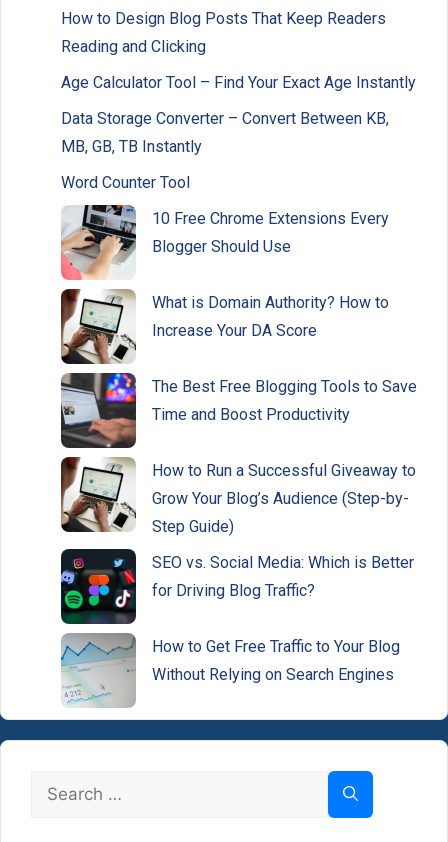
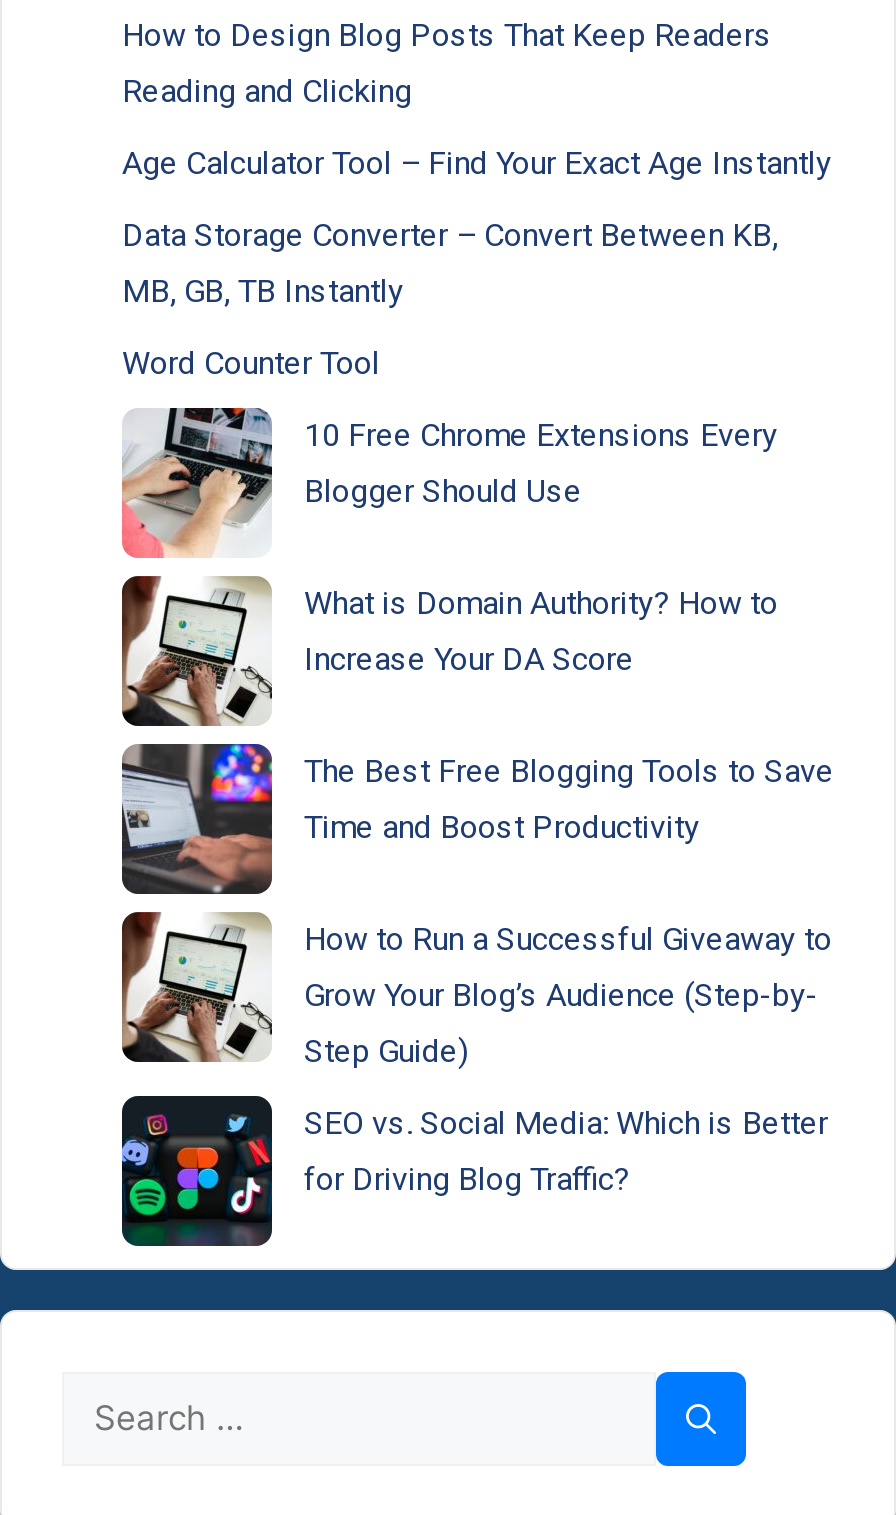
[61,633,400,707] [image] | How to Get Free Traffic to Your Blog | Without Relying on Search Engines -> none

